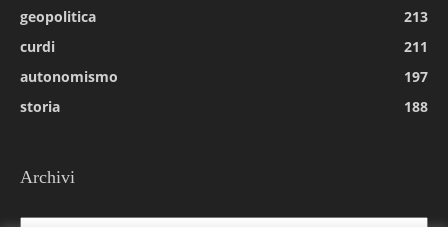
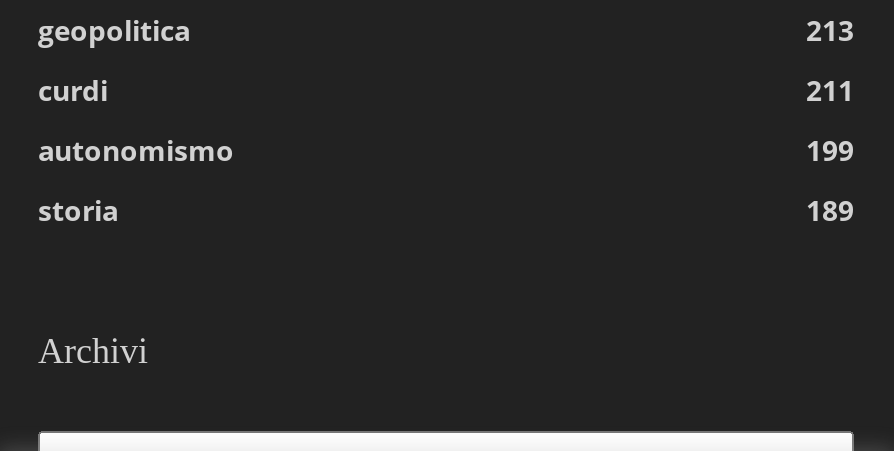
[404,67,428,86] 197 -> [806,132,854,170] 199
[404,97,428,116] 188 -> [806,192,854,230] 189

